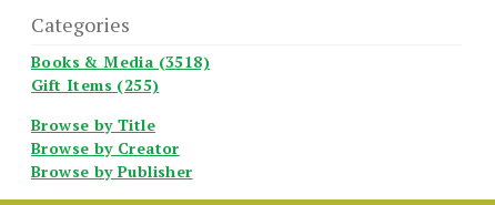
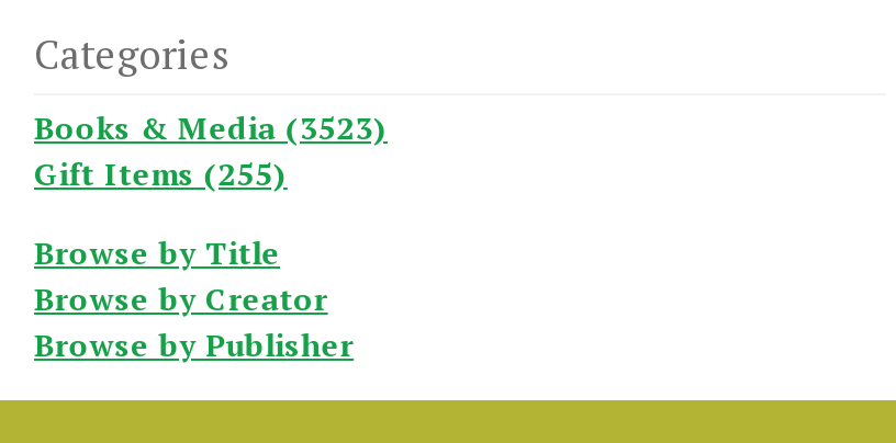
[31,51,210,72] Books & Media (3518) -> [34,107,388,149] Books & Media (3523)

